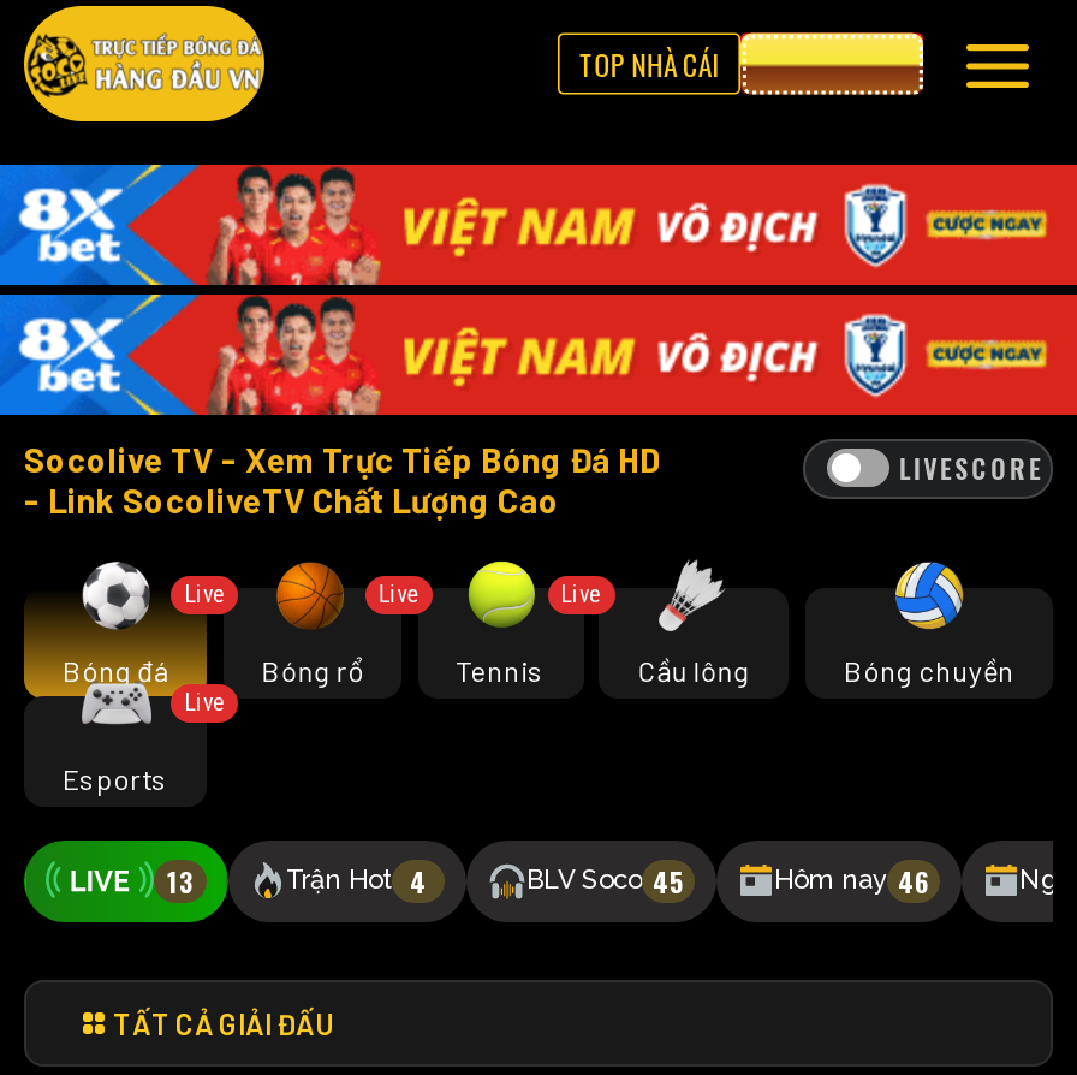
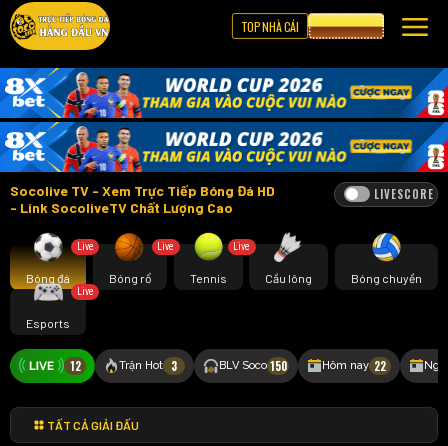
[12,162,1070,417] [image] -> [4,67,445,173] [image]
[167,861,929,899] 13 | Trận Hot 4 | BLV Soco 45 | Hôm nay 46 -> [69,357,386,373] 12 | Trận Hot | 3 | BLV Soco 150 | Hôm nay 22

